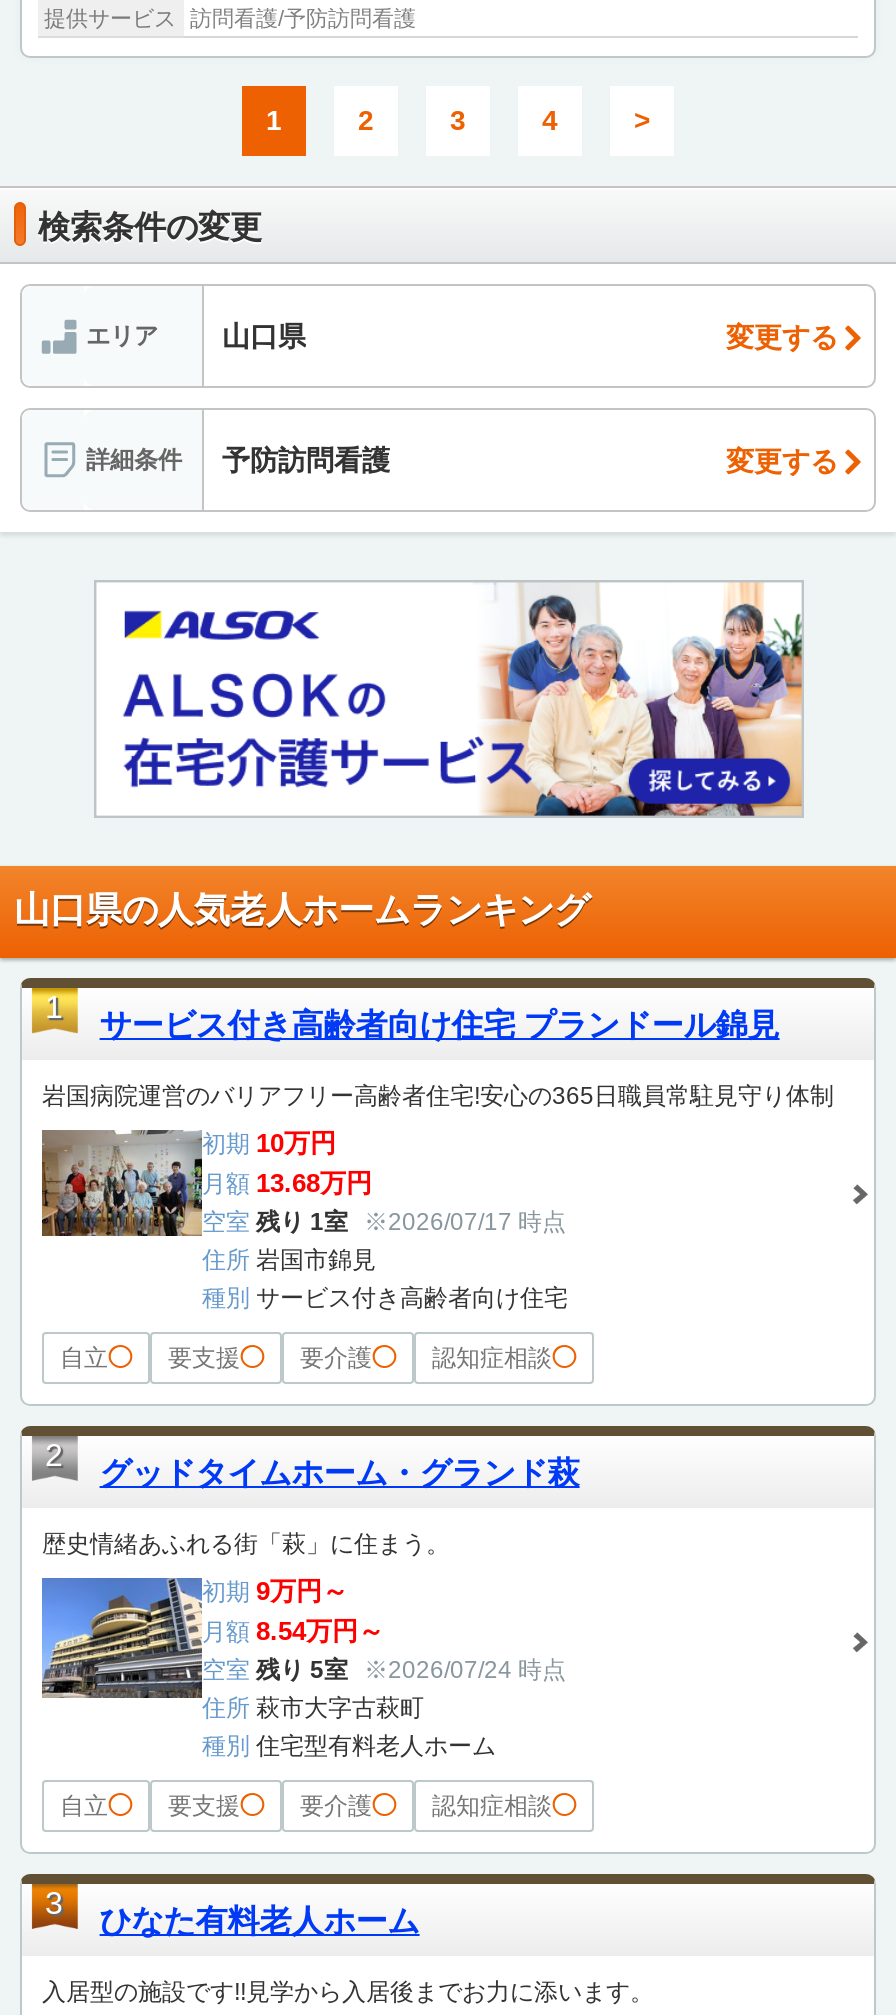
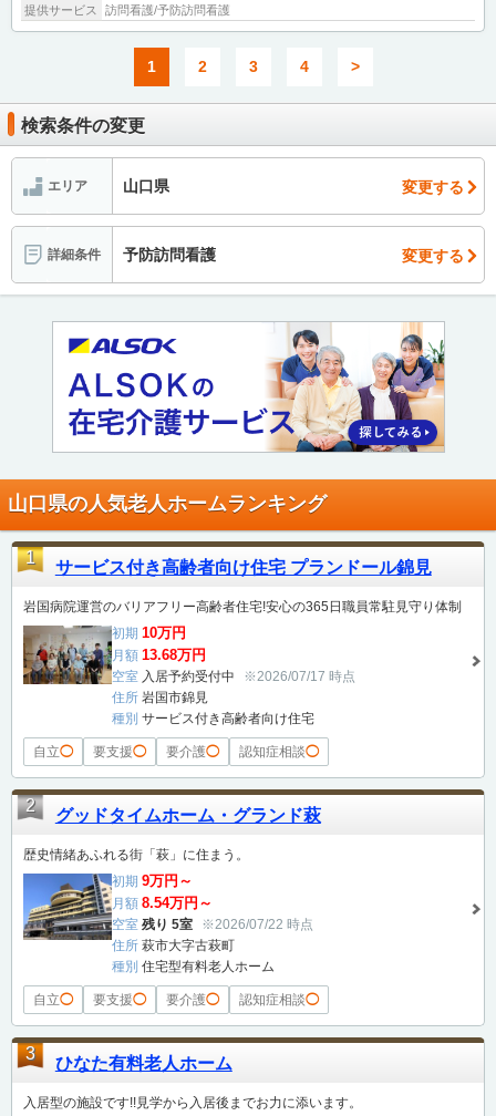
[202,1208,566,1236] 空室 残り 1室 ※2026/07/17 時点 -> [112,669,355,684] 空室 入居予約受付中 ※2026/07/17 時点
[202,1656,566,1684] 空室 残り 5室 ※2026/07/24 時点 -> [112,917,313,932] 空室 残り 5室 ※2026/07/22 時点

